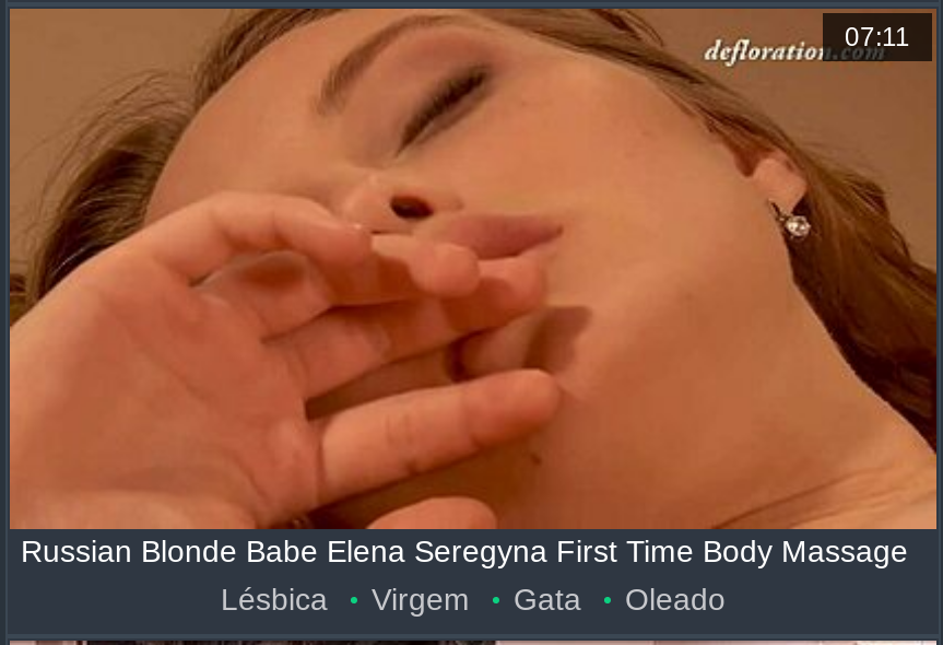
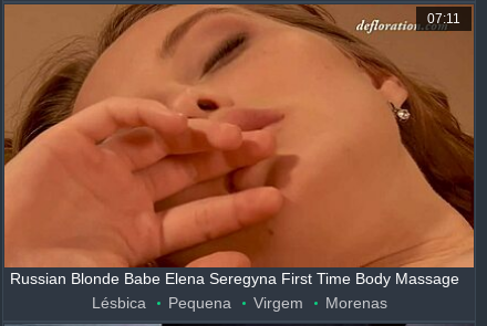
[514,582,726,617] Gata | Oleado -> [325,294,387,312] Morenas
none -> [168,294,231,312] Pequena

